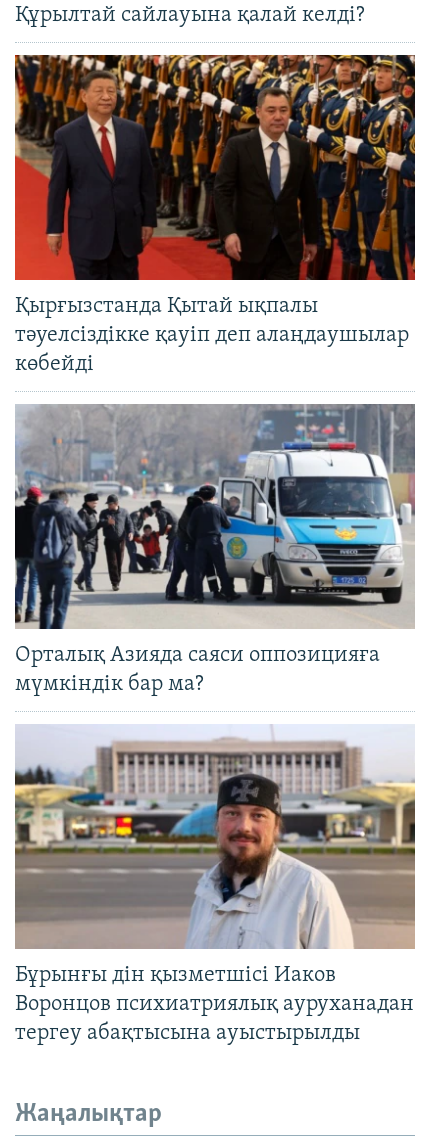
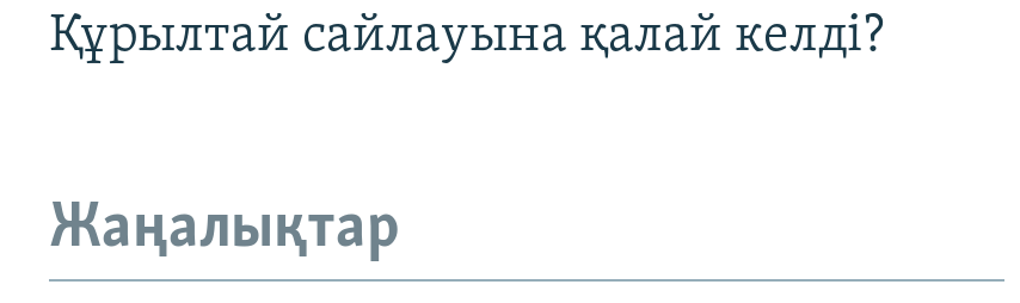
[14,54,416,376] [image] | Қырғызстанда Қытай ықпалы | тәуелсіздікке қауіп деп алаңдаушылар | көбейді -> none
[14,403,416,696] [image] | Орталық Азияда саяси оппозицияға | мүмкіндік бар ма? -> none
[14,725,416,1045] [image] | Бұрынғы дін қызметшісі Иаков | Воронцов психиатриялық ауруханадан | тергеу абақтысына ауыстырылды -> none

